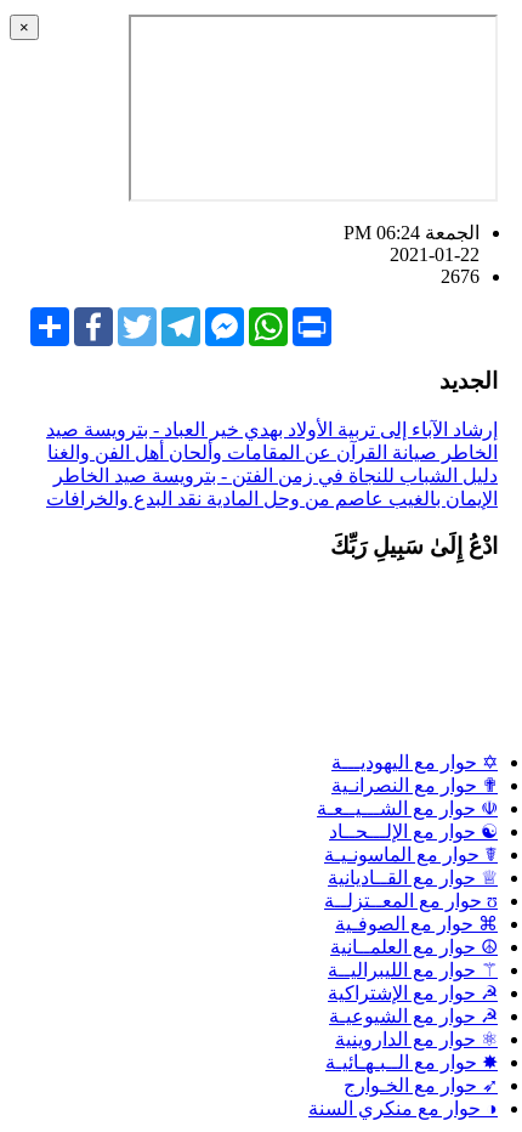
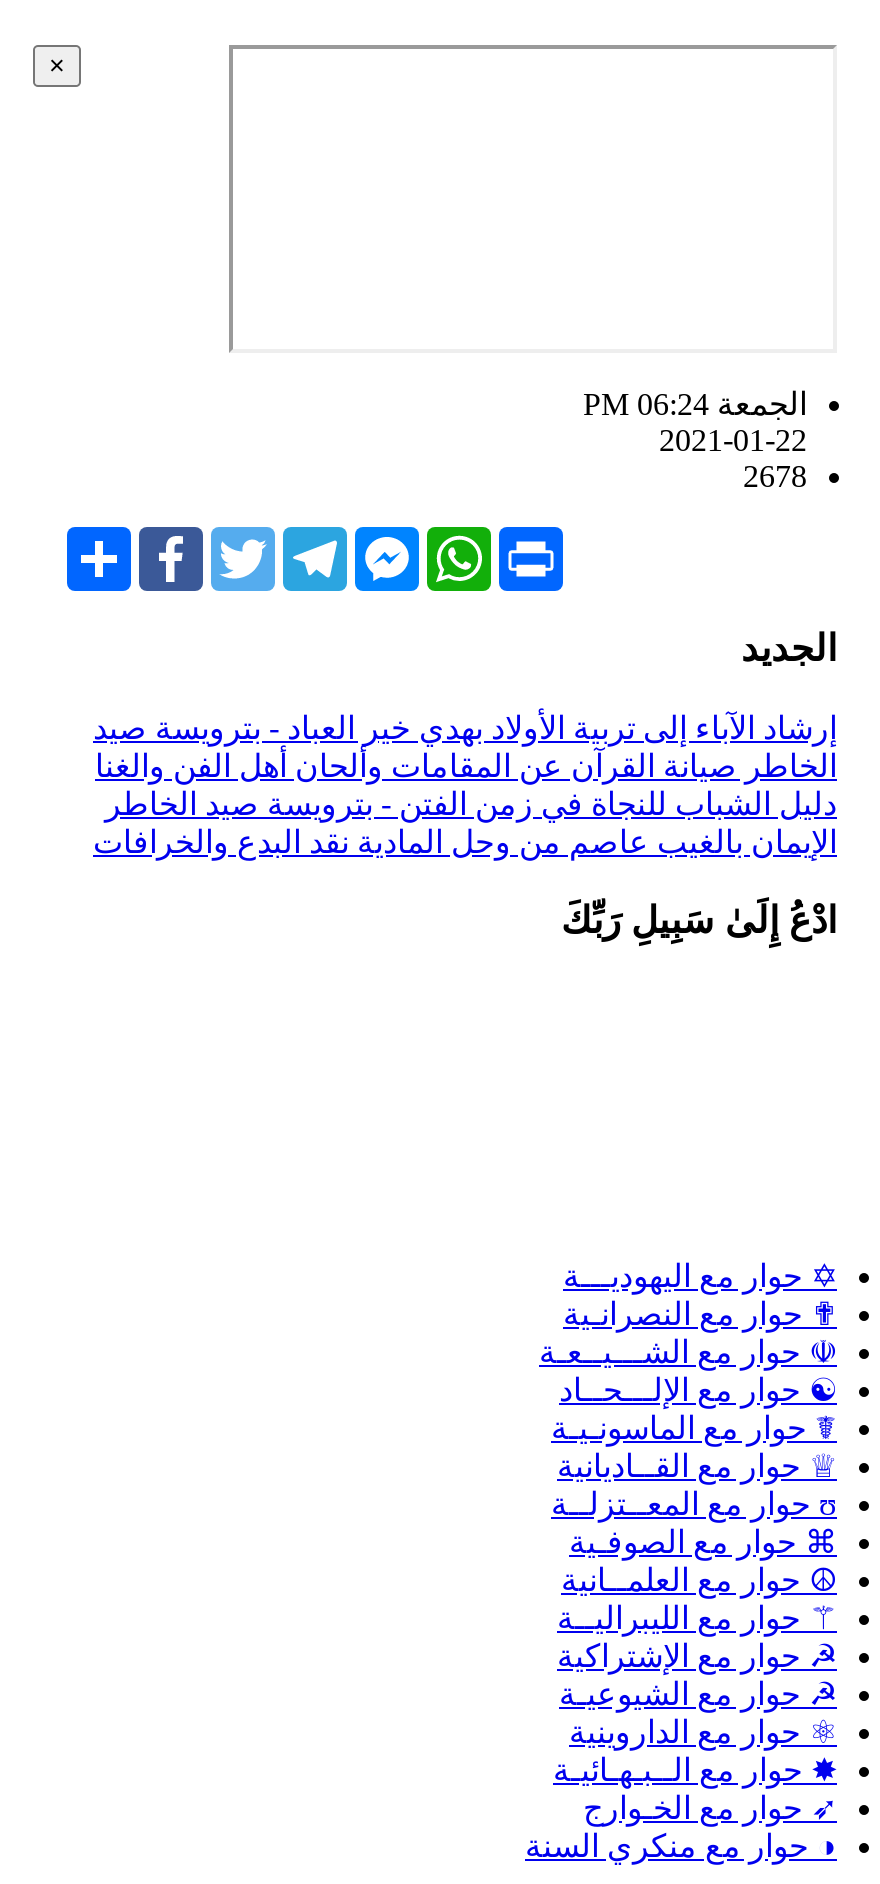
[441,265,480,286] 2676 -> [743,458,807,492] 2678

